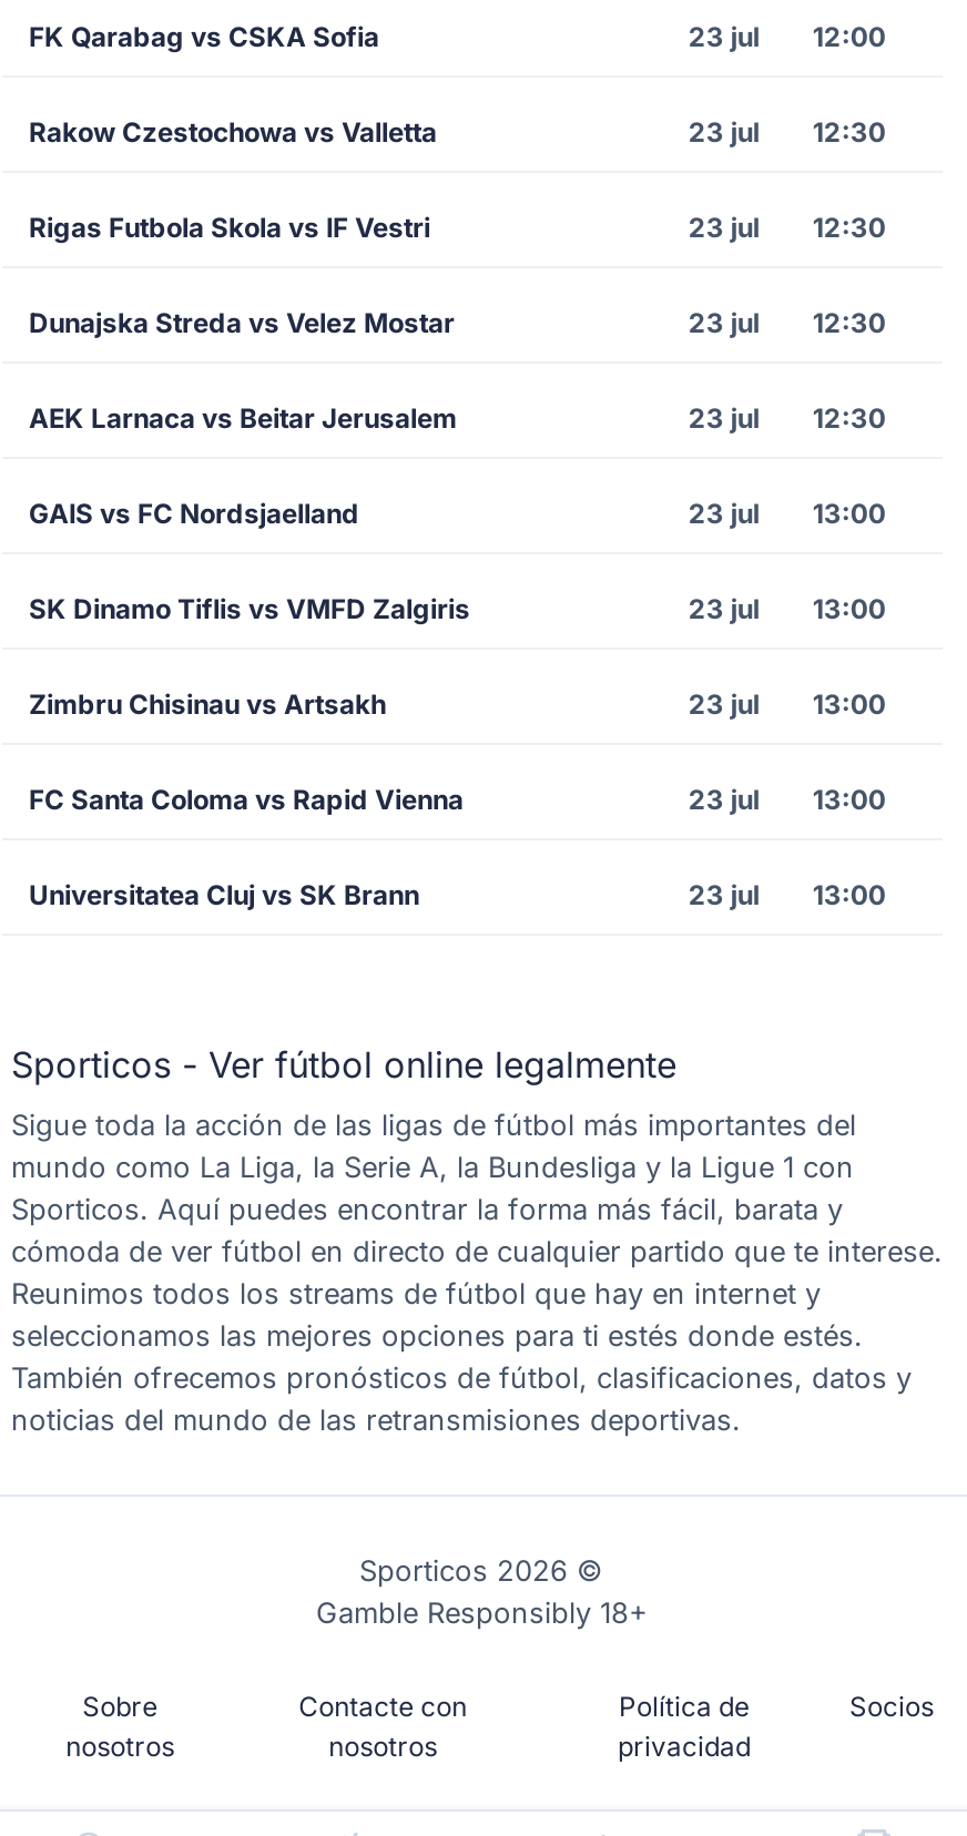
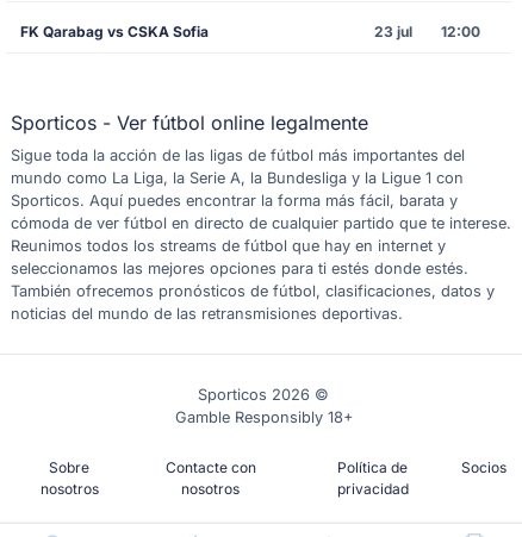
[29,116,886,912] Rakow Czestochowa vs Valletta | 23 jul | 12:30 | Rigas Futbola Skola vs IF Vestri | 23 jul | 12:30 | Dunajska Streda vs Velez Mostar | 23 jul | 12:30 | AEK Larnaca vs Beitar Jerusalem | 23 jul | 12:30 | GAIS vs FC Nordsjaelland | 23 jul | 13:00 | SK Dinamo Tiflis vs VMFD Zalgiris | 23 jul | 13:00 | Zimbru Chisinau vs Artsakh | 23 jul | 13:00 | FC Santa Coloma vs Rapid Vienna | 23 jul | 13:00 | Universitatea Cluj vs SK Brann | 23 jul | 13:00 -> none

